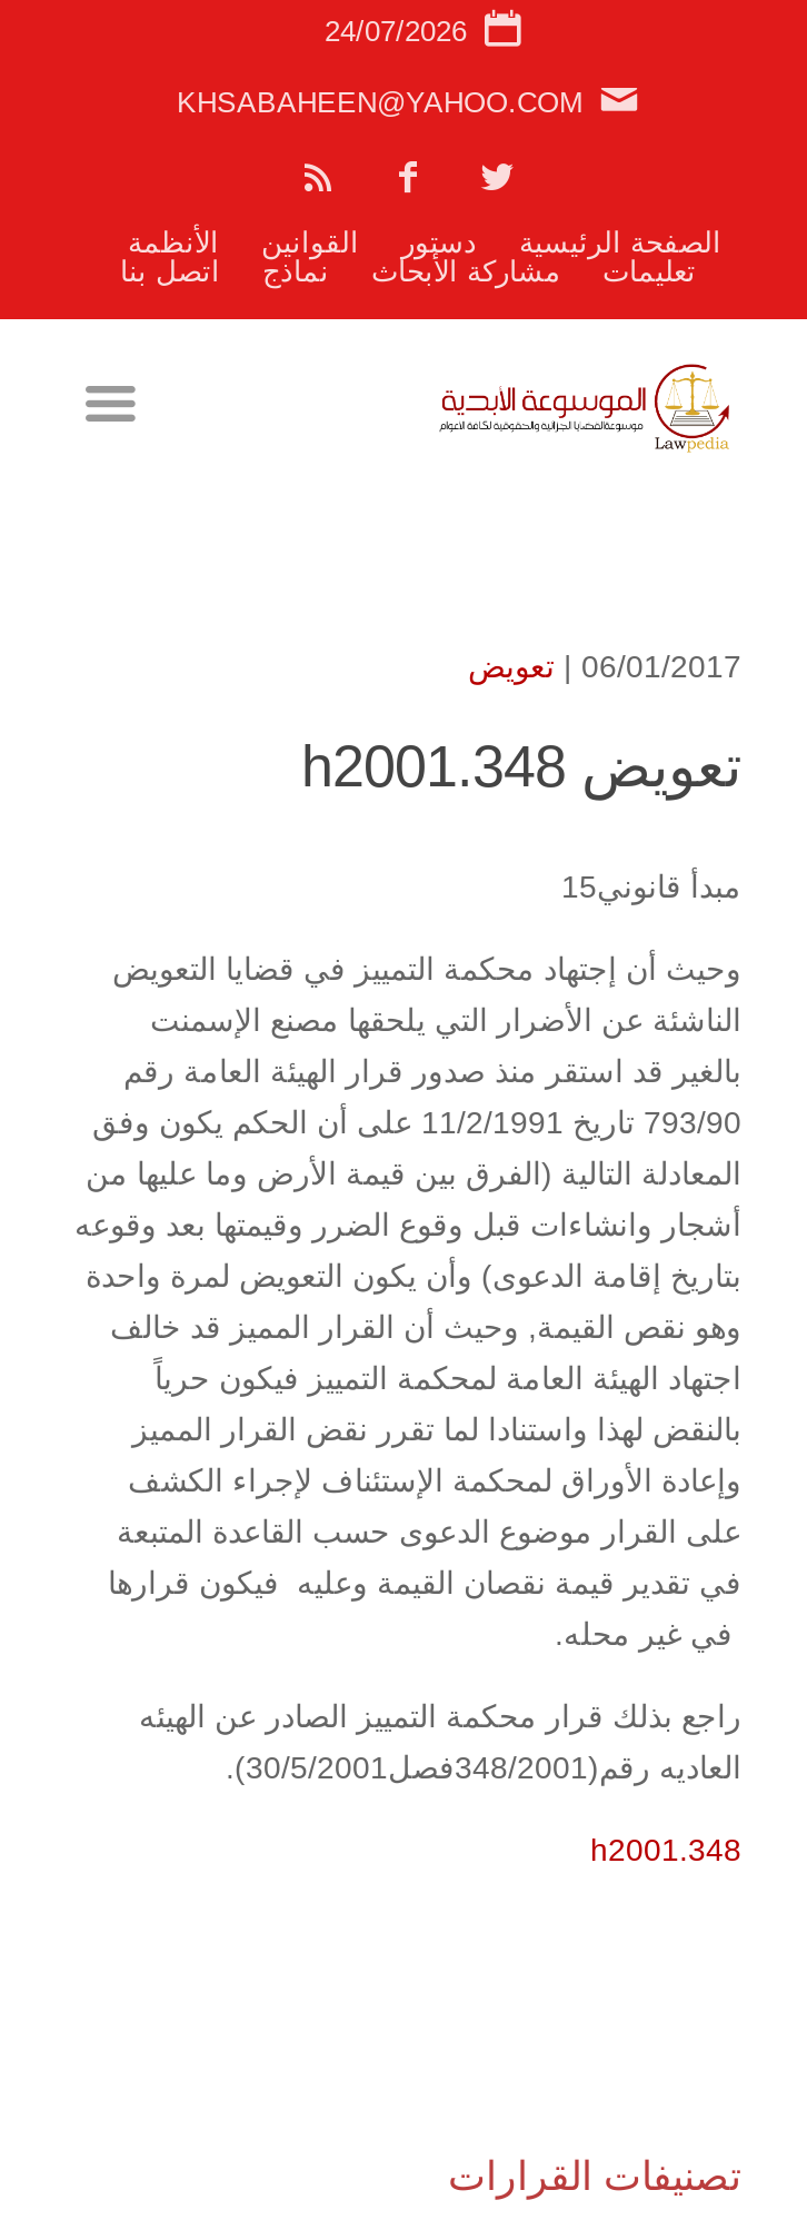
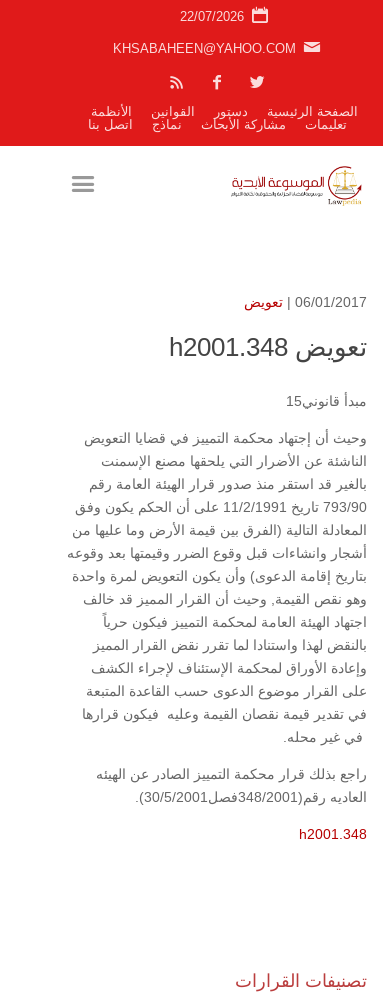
[325,14,467,48] 24/07/2026 -> [179,9,243,24] 22/07/2026

